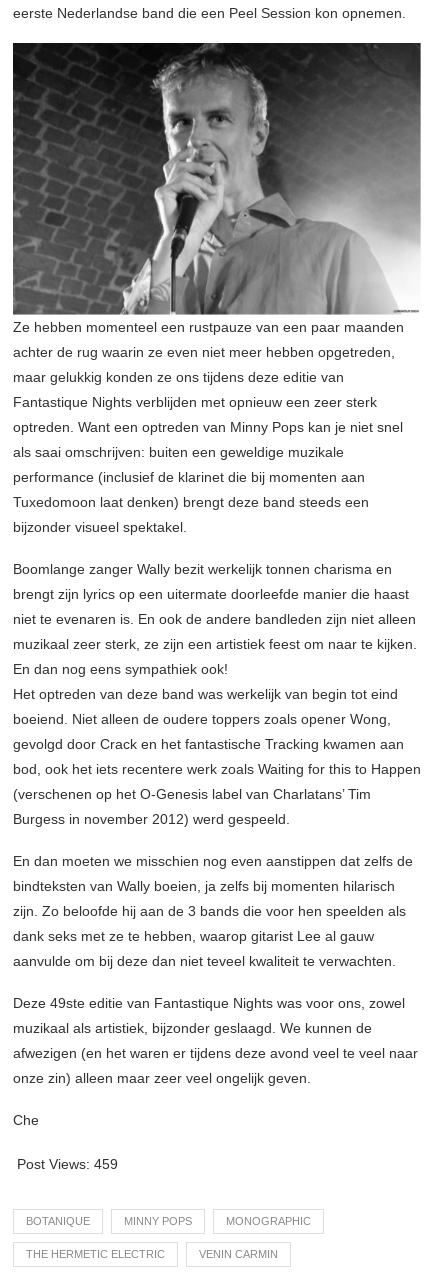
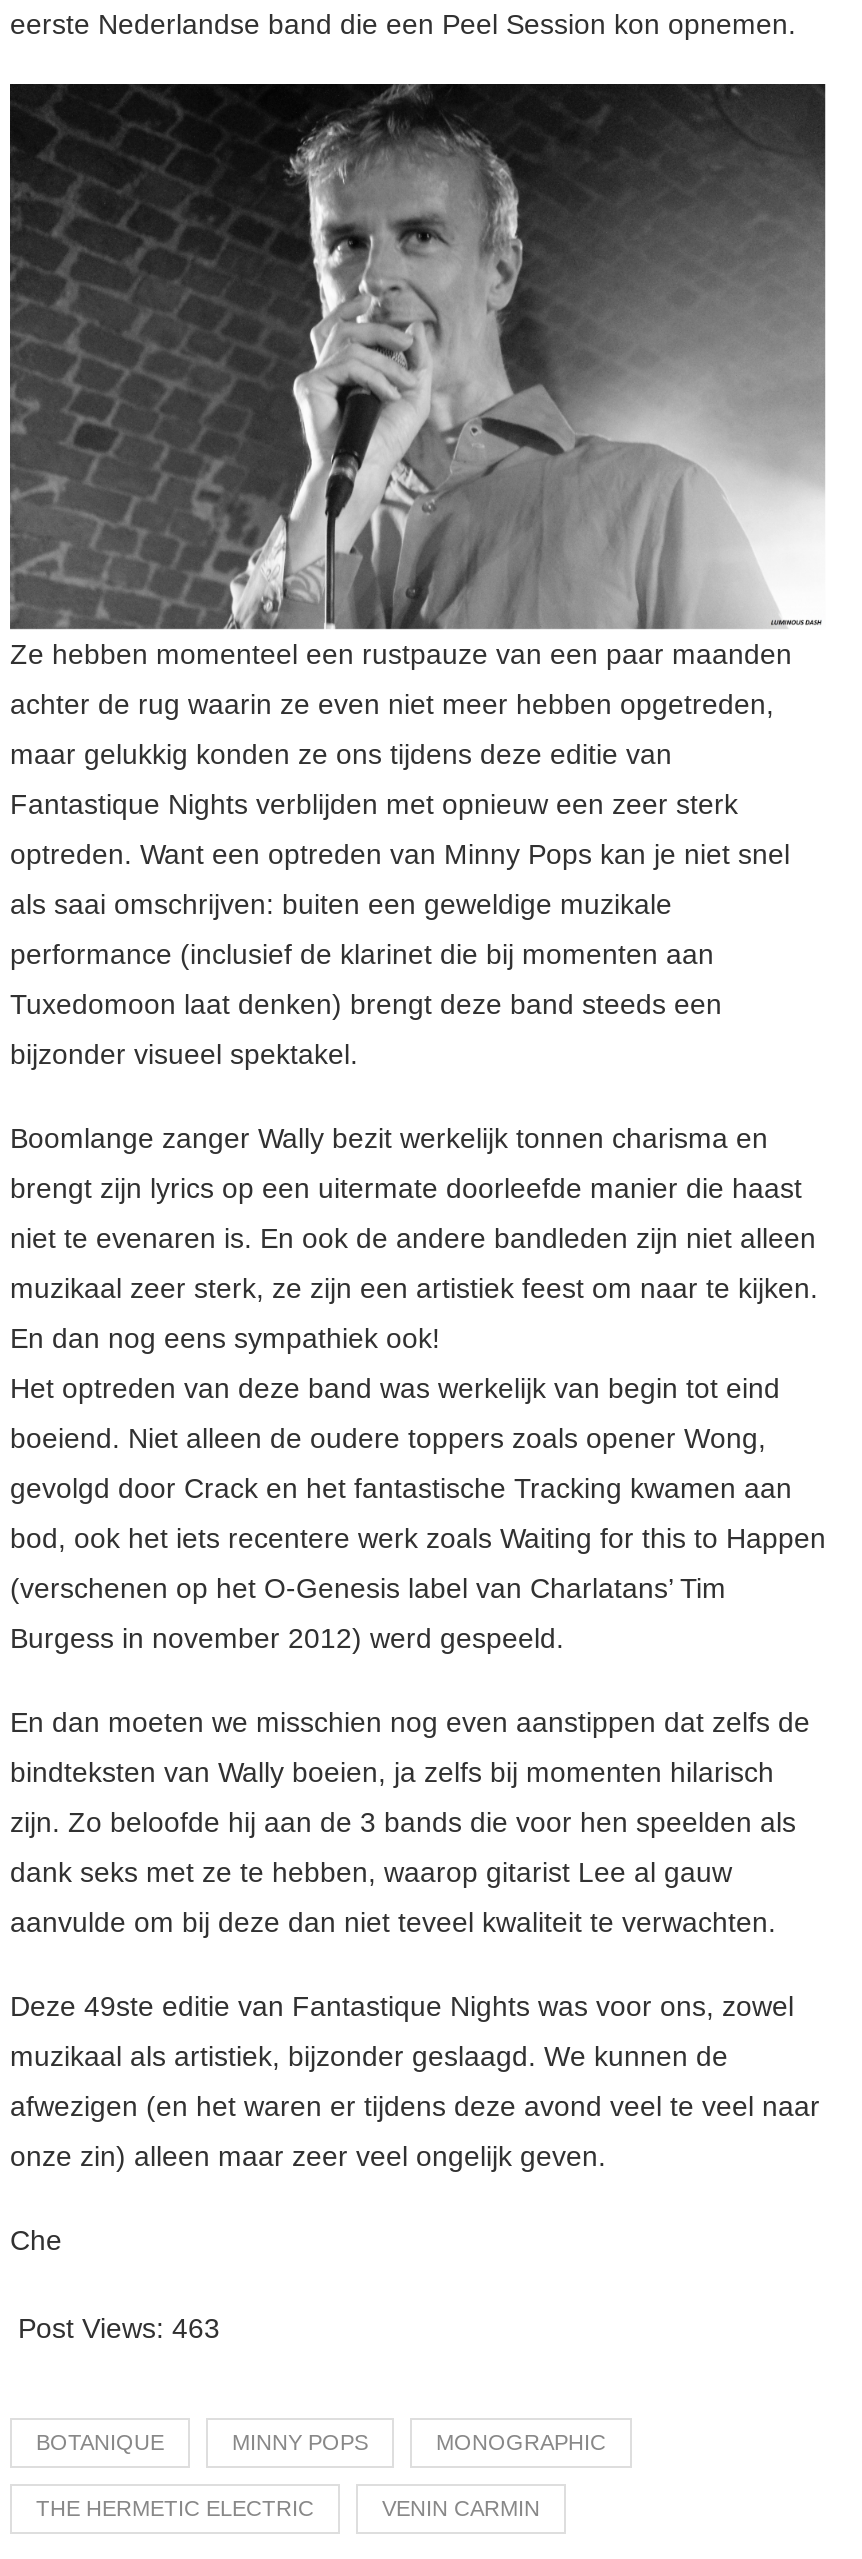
[17,1156,118,1172] Post Views: 459 -> [18,2311,220,2343] Post Views: 463

